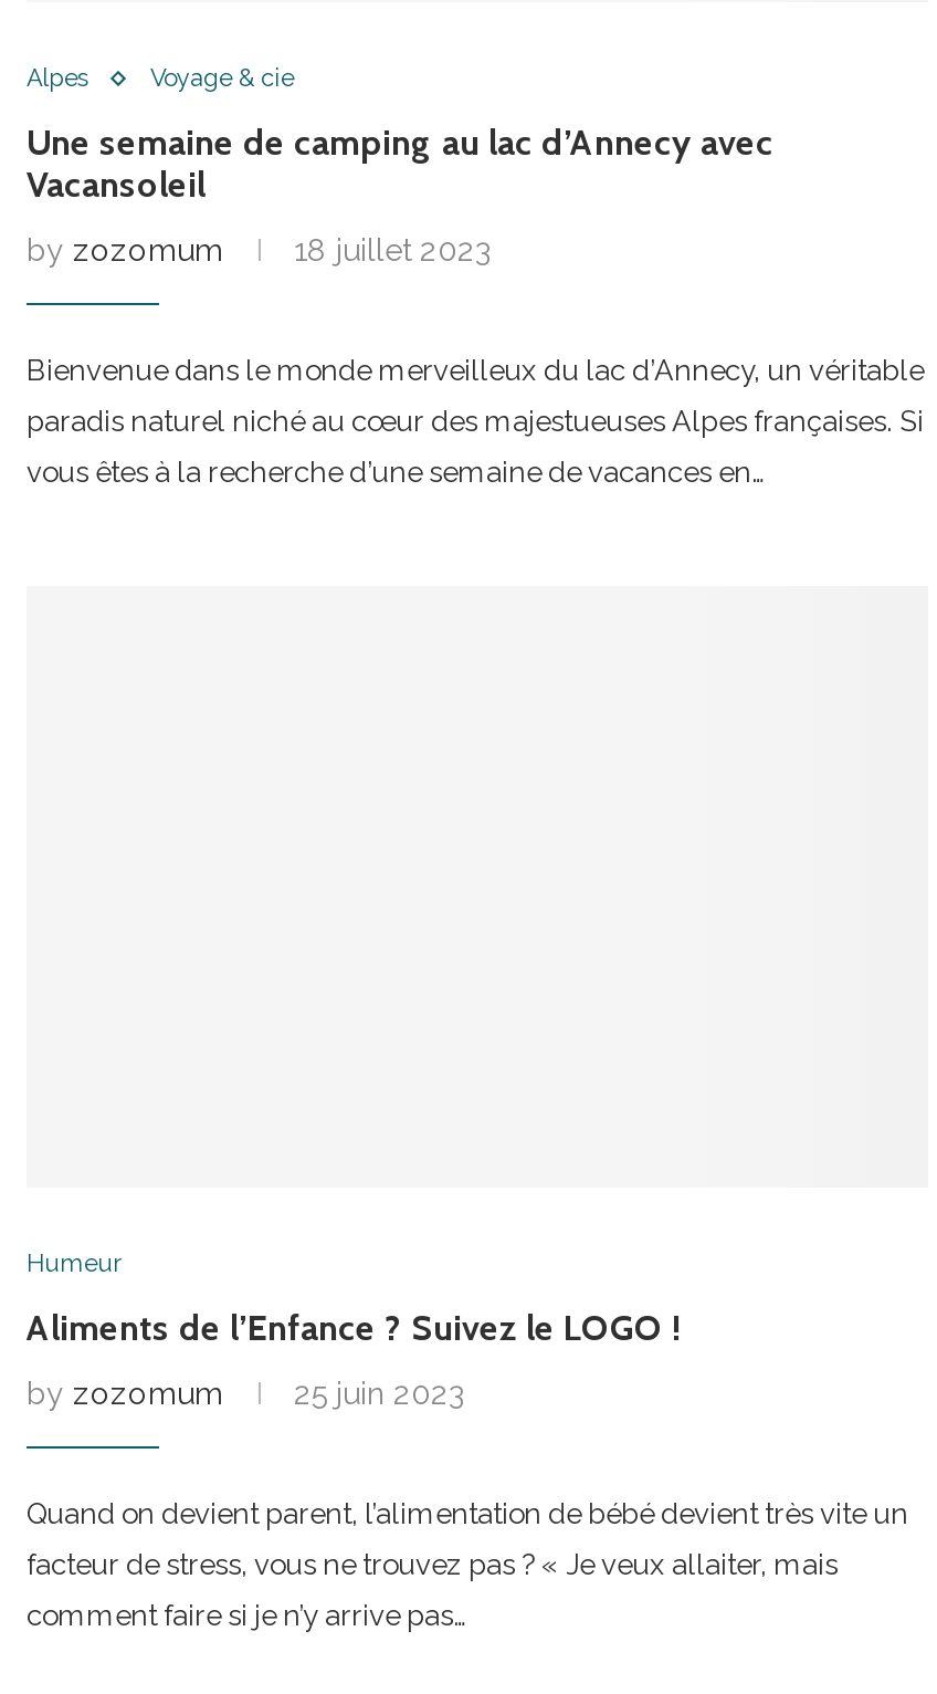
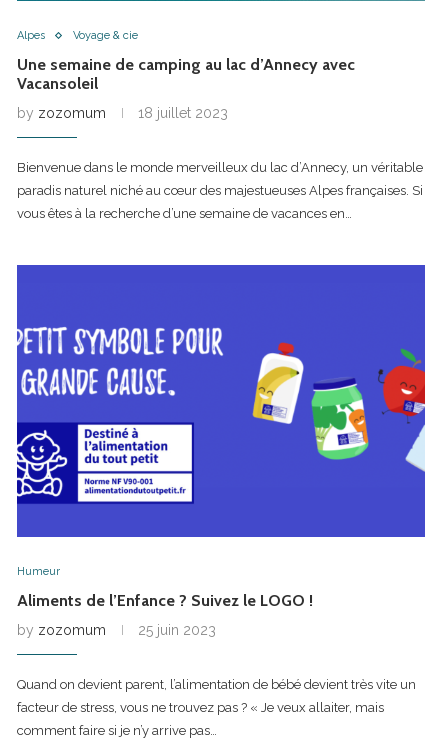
none -> [16,264,426,538] [image]

